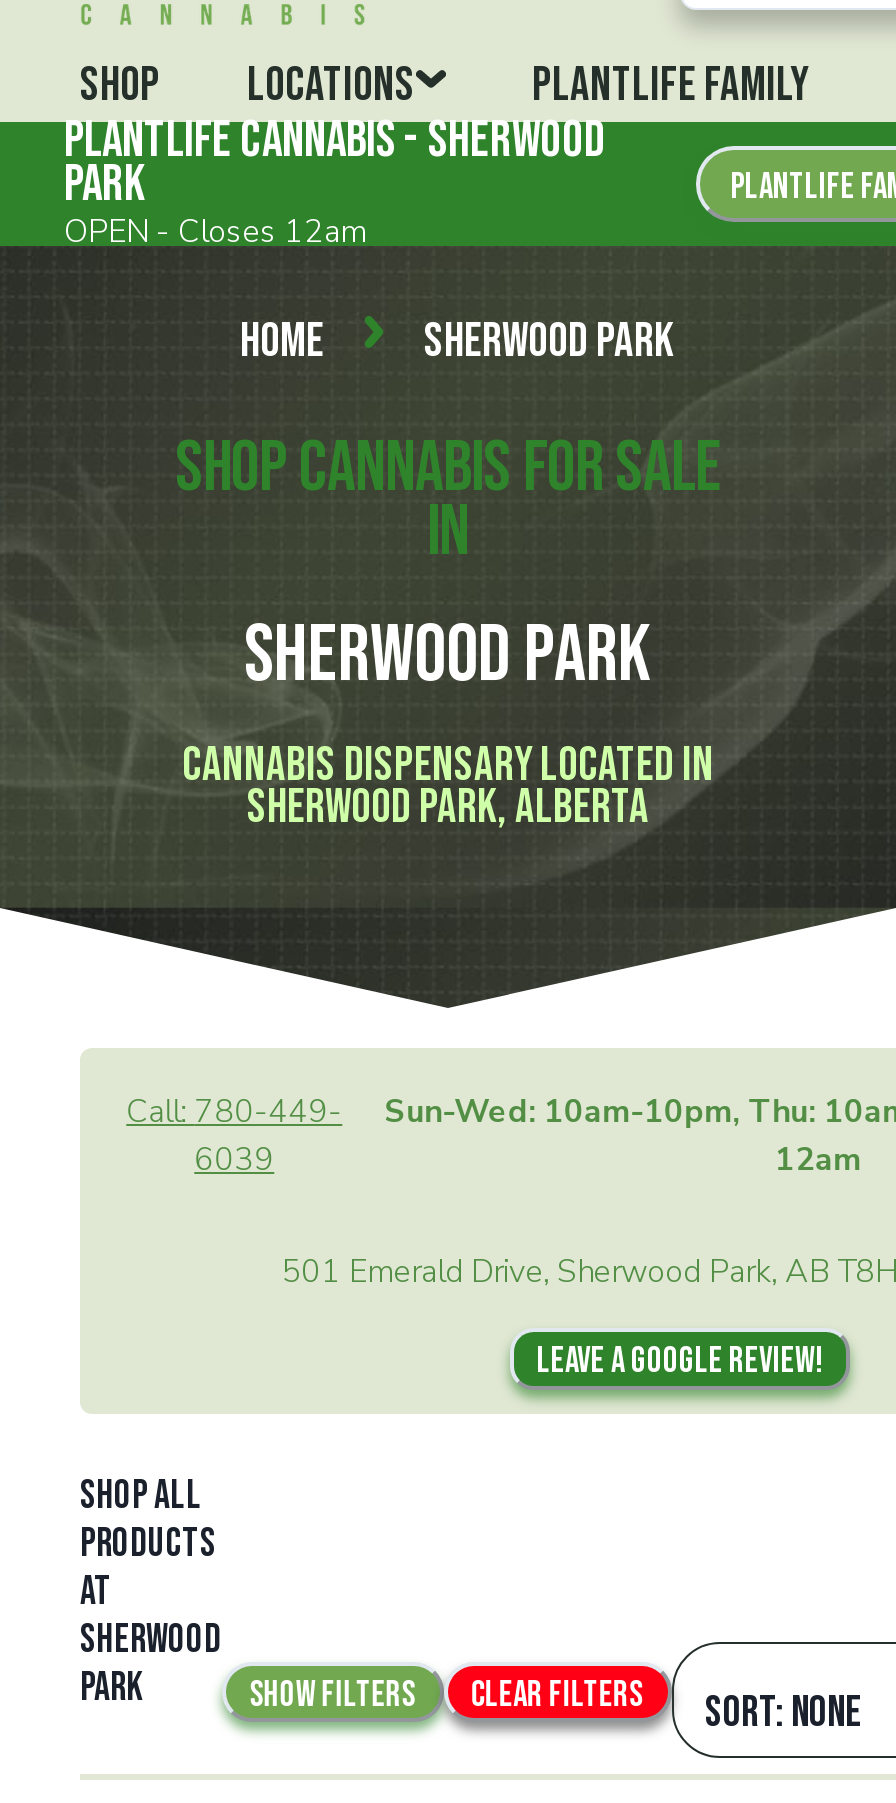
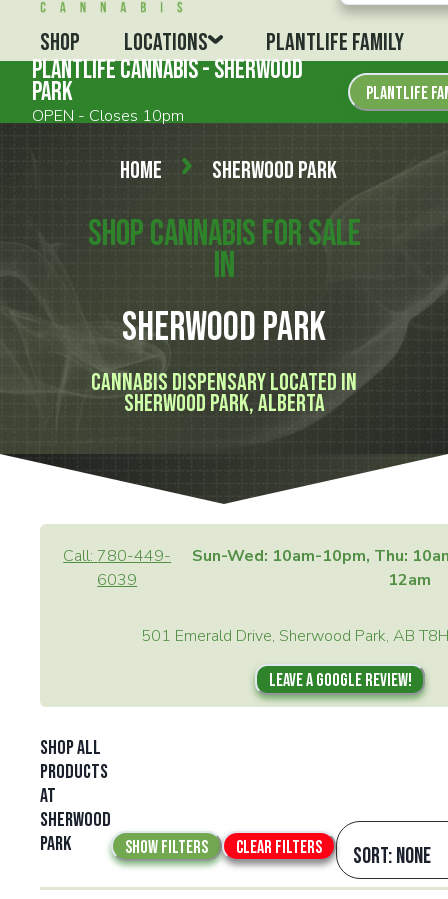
[64,210,366,254] OPEN - Closes 12am -> [32,105,184,127] OPEN - Closes 10pm

